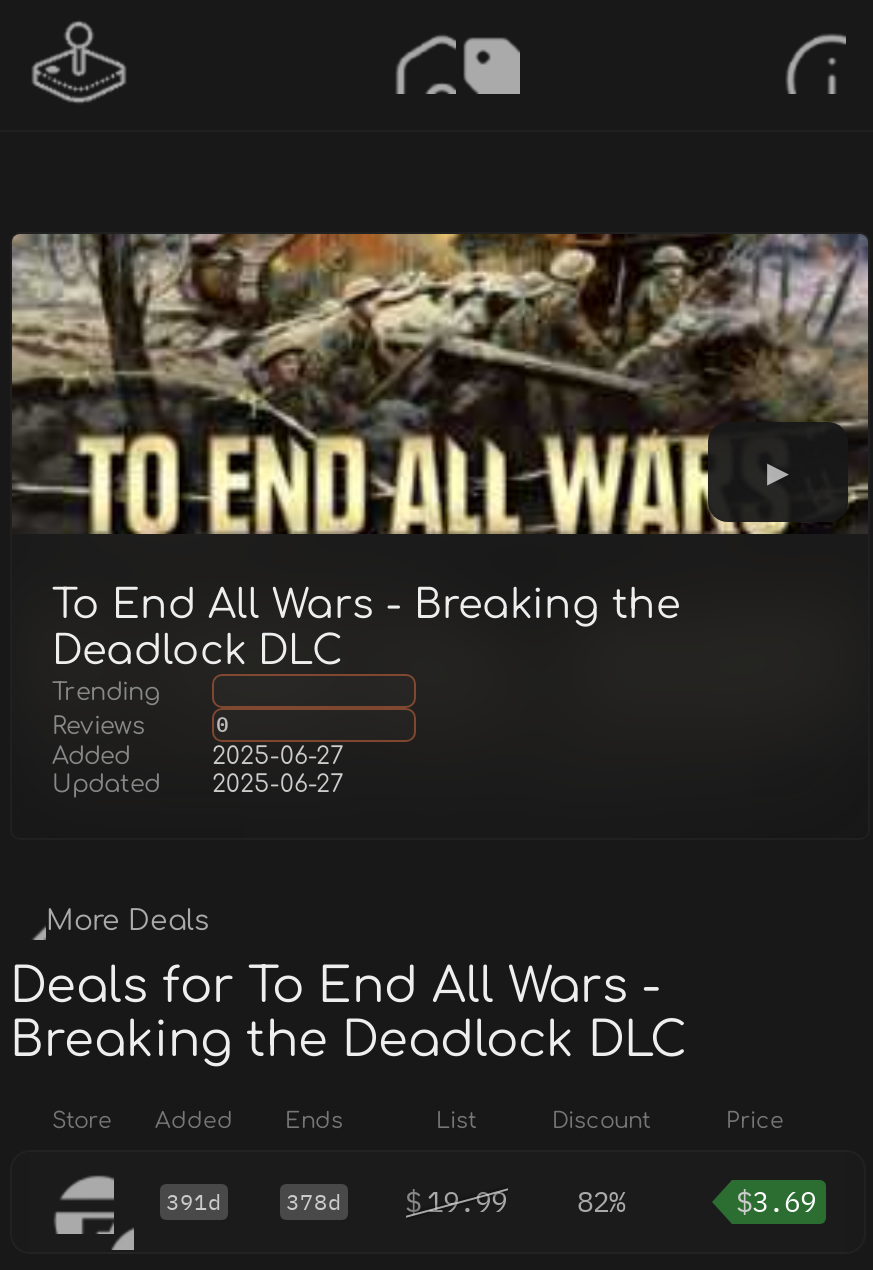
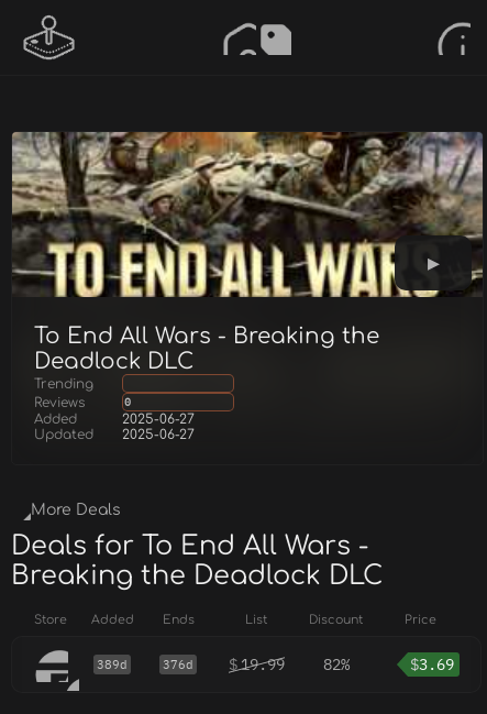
[166,1188,342,1216] 391d | 378d -> [97,657,193,672] 389d | 376d

